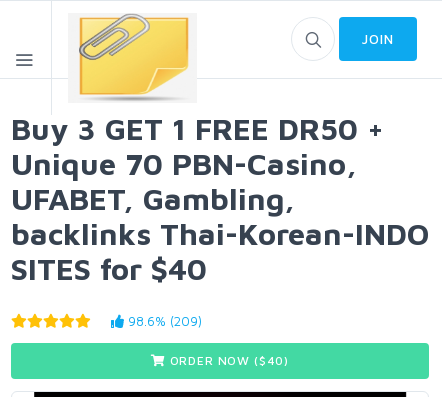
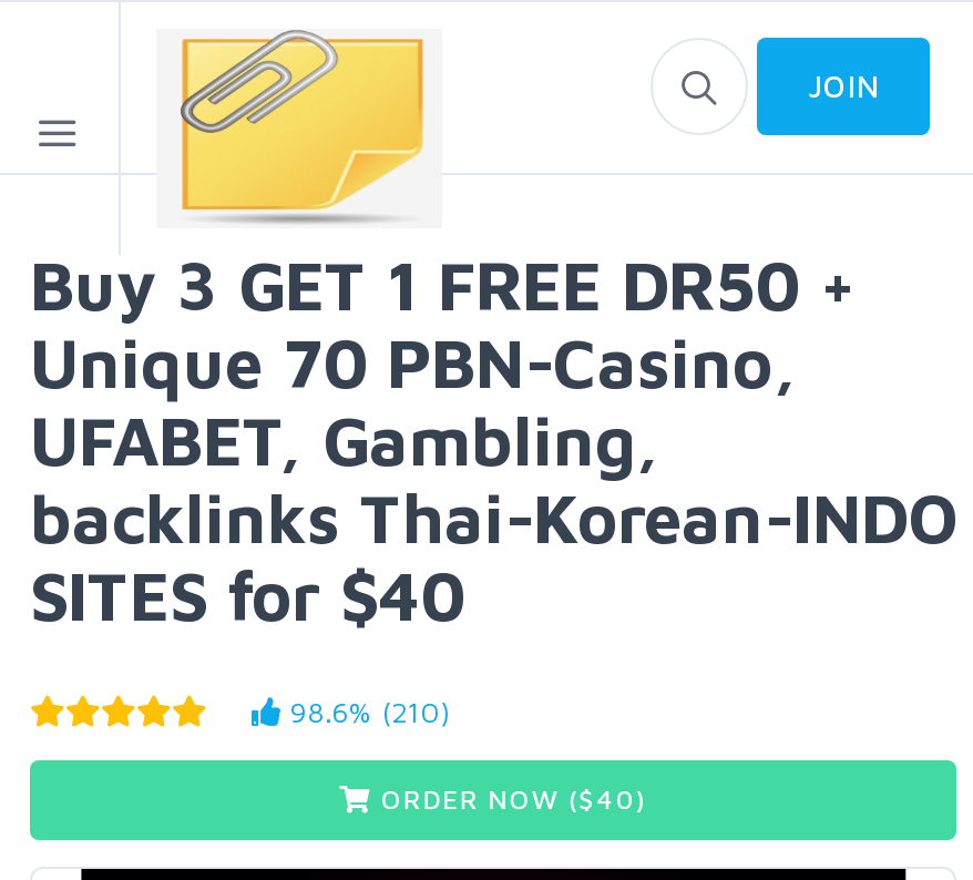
[124,313,202,329] 98.6% (209) -> [280,694,449,729] 98.6% (210)

